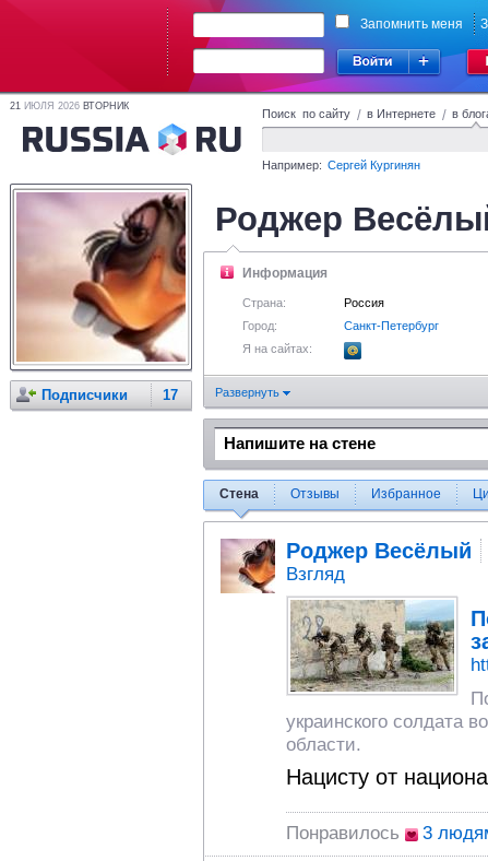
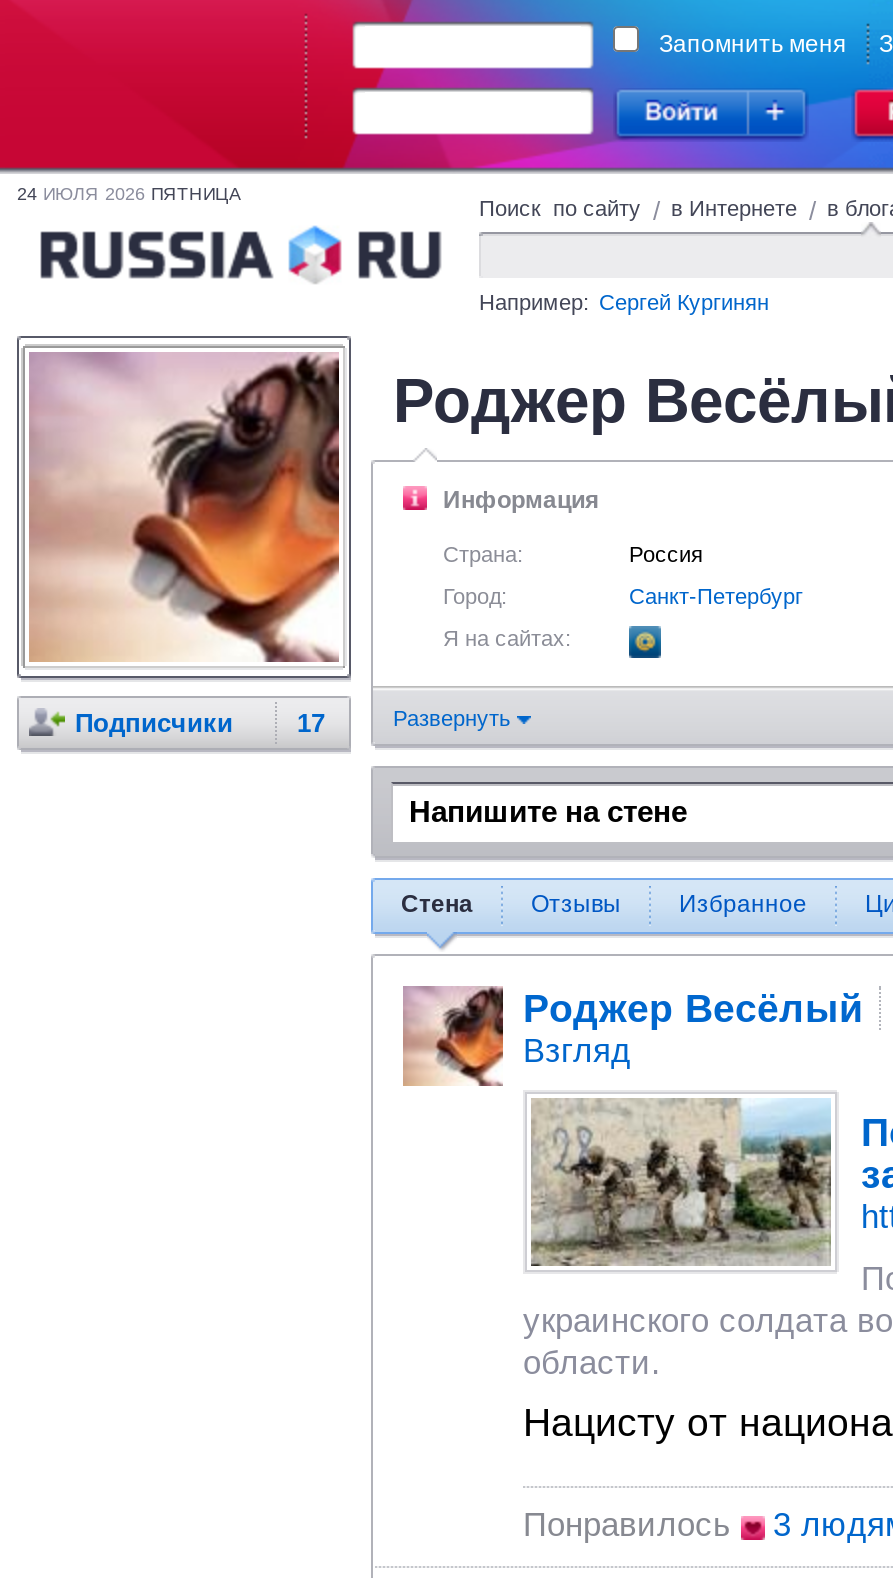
[10,101,129,111] 21 ИЮЛЯ 2026 ВТОРНИК -> [17,184,241,204] 24 ИЮЛЯ 2026 ПЯТНИЦА

